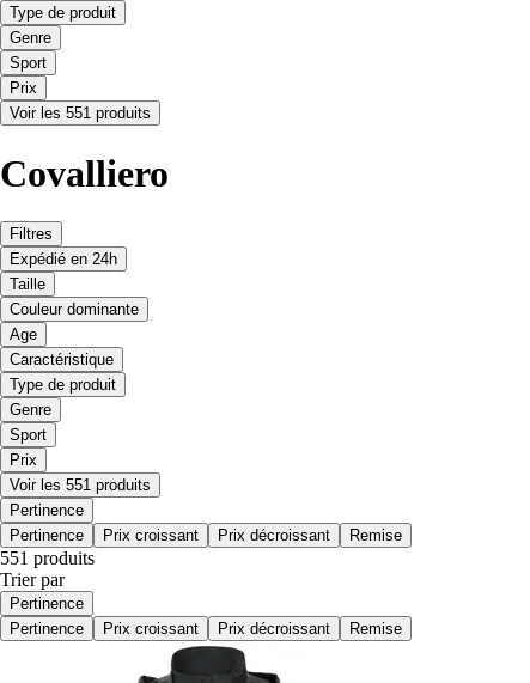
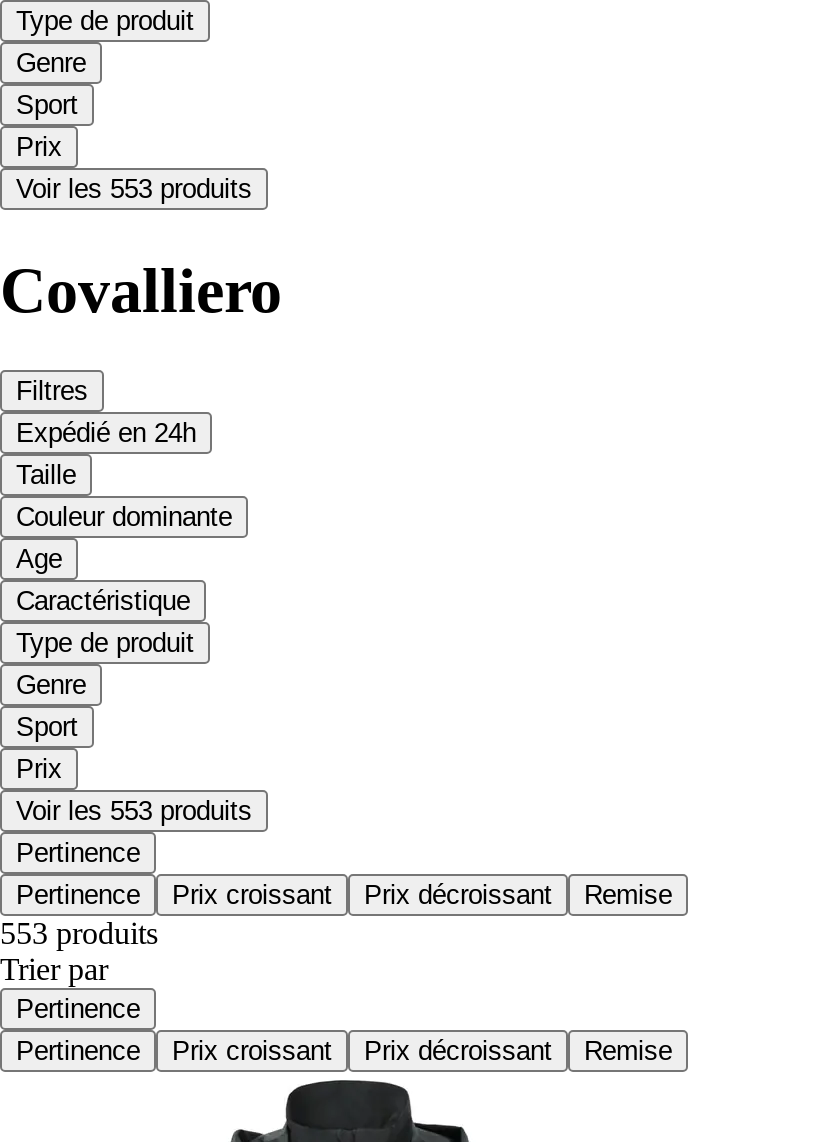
[10,105,151,122] Voir les 551 produits -> [16,175,252,205] Voir les 553 produits
[10,476,151,494] Voir les 551 produits -> [16,796,252,826] Voir les 553 produits
[0,548,95,568] 551 produits -> [0,916,158,950] 553 produits

